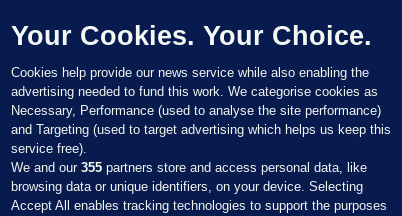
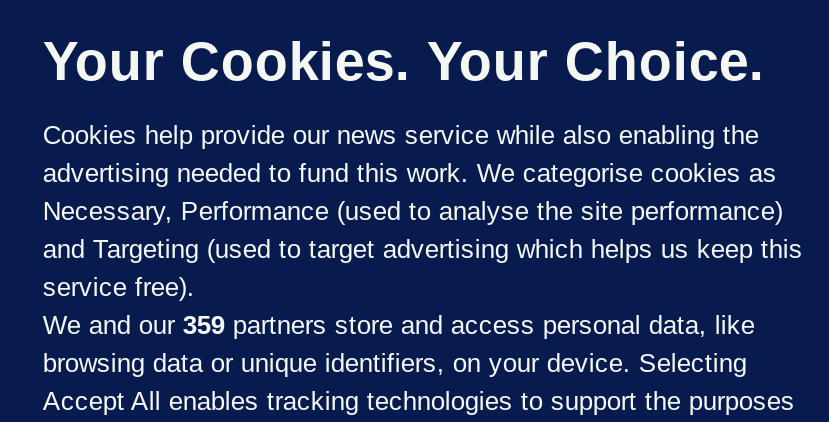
[11,160,367,175] We and our 355 partners store and access personal data, like -> [43,310,755,340] We and our 359 partners store and access personal data, like

